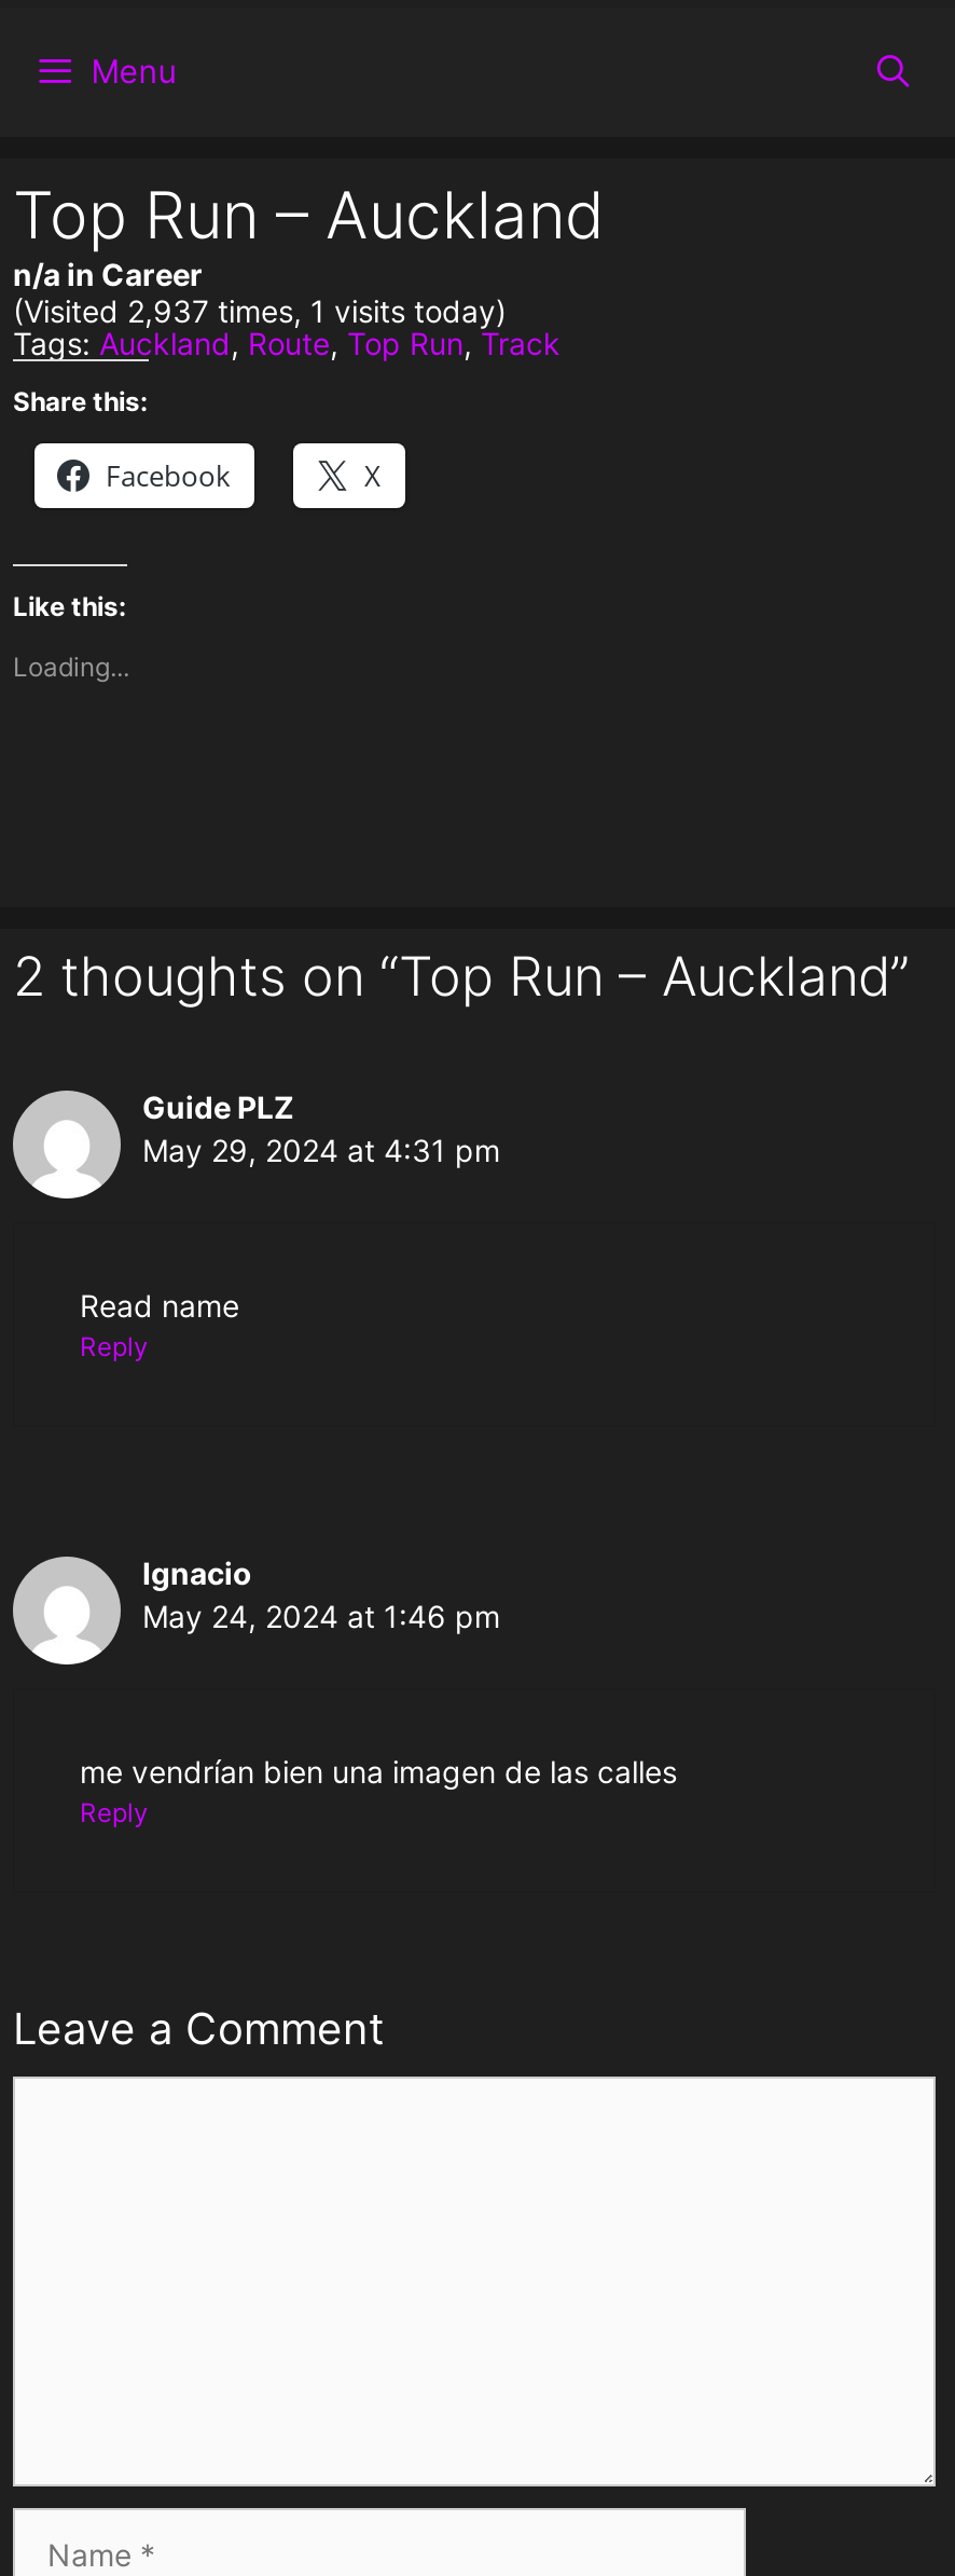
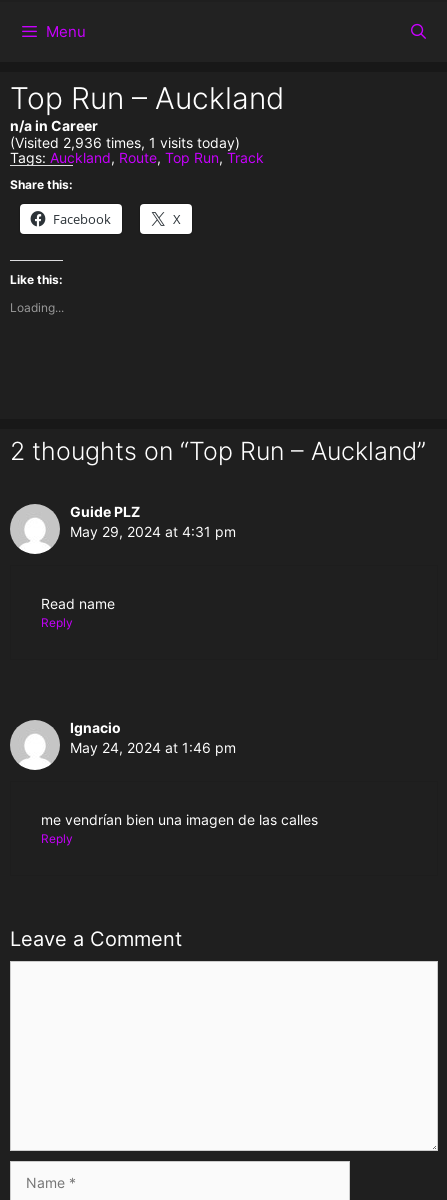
[13,293,507,330] (Visited 2,937 times, 1 visits today) -> [10,134,240,151] (Visited 2,936 times, 1 visits today)

